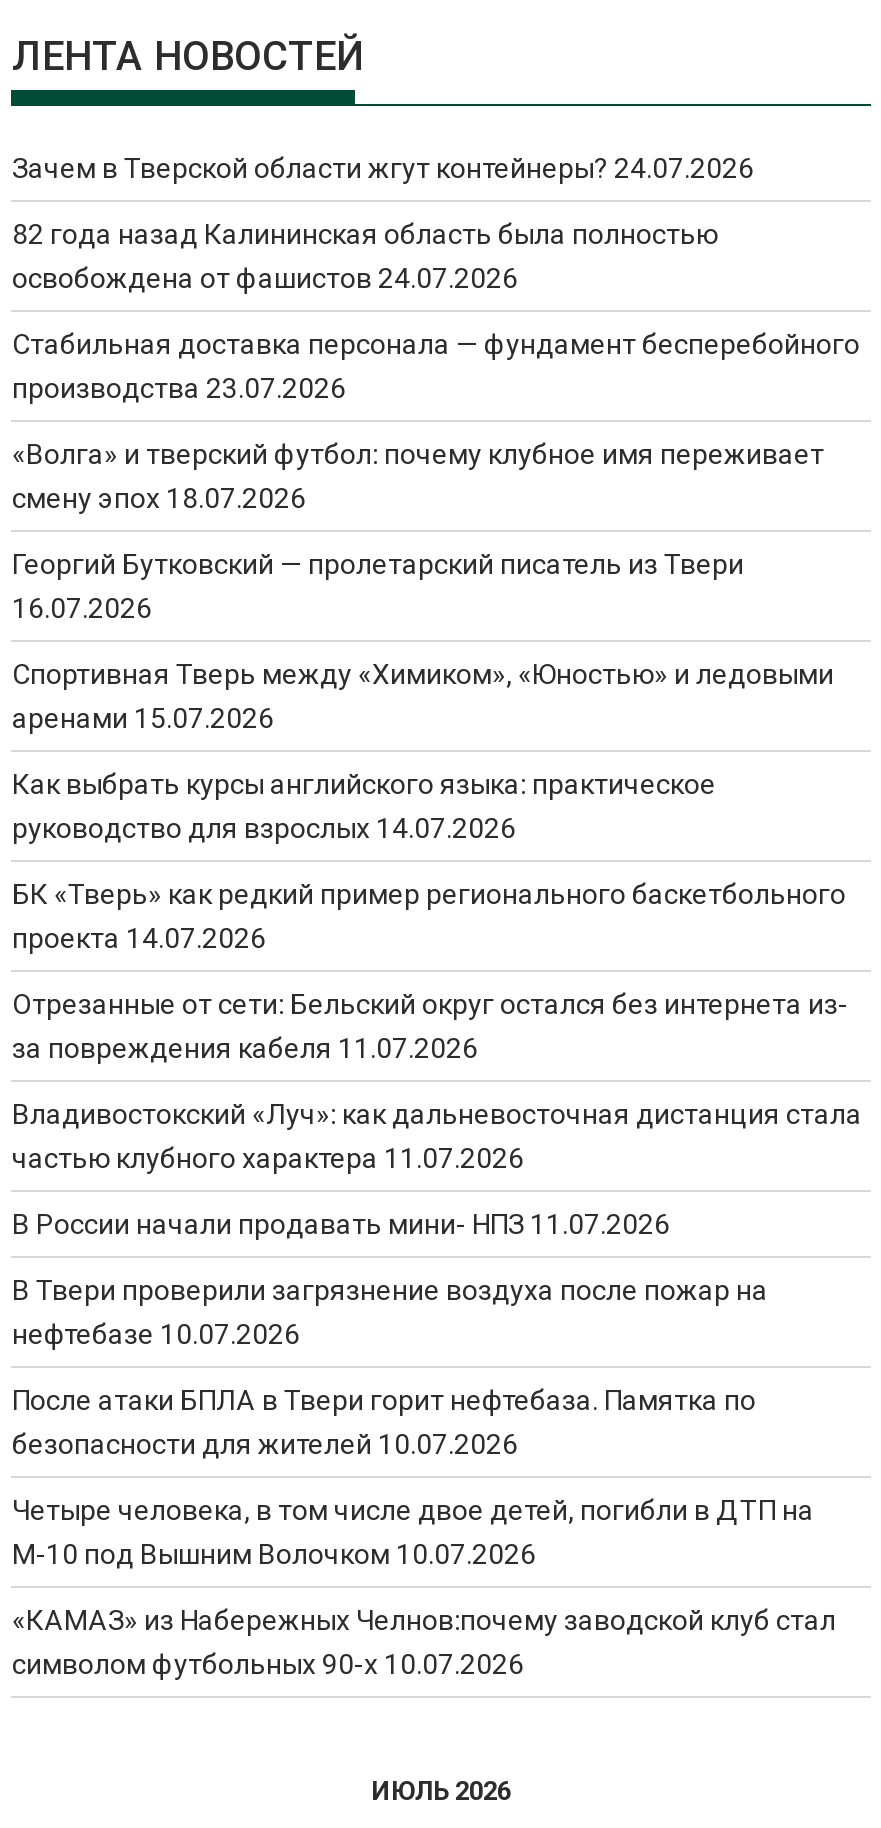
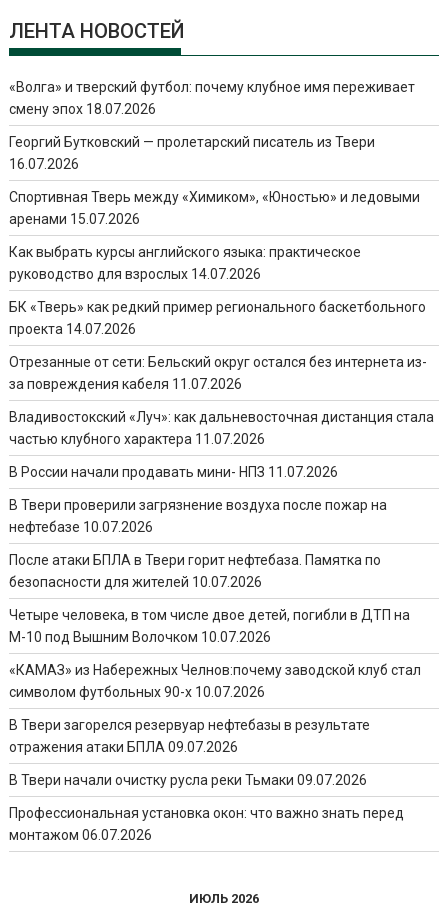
[12,152,860,404] Зачем в Тверской области жгут контейнеры? 24.07.2026 | 82 года назад Калининская область была полностью | освобождена от фашистов 24.07.2026 | Стабильная доставка персонала — фундамент бесперебойного | производства 23.07.2026 -> none
moved [12,438,862,1680] -> [9,79,434,700]: «Волга» и тверский футбол: почему клубное имя переживает | смену эпох 18.07.2026 | Георгий Бутковский — пролетарский писатель из Твери | ... | «КАМАЗ» из Набережных Челнов:почему заводской клуб стал | символом футбольных 90-х 10.07.2026
none -> [9,717,404,843] В Твери загорелся резервуар нефтебазы в результате | отражения атаки БПЛА 09.07.2026 | В Твери начали очистку русла реки Тьмаки 09.07.2026 | Профессиональная установка окон: что важно знать перед | монтажом 06.07.2026

